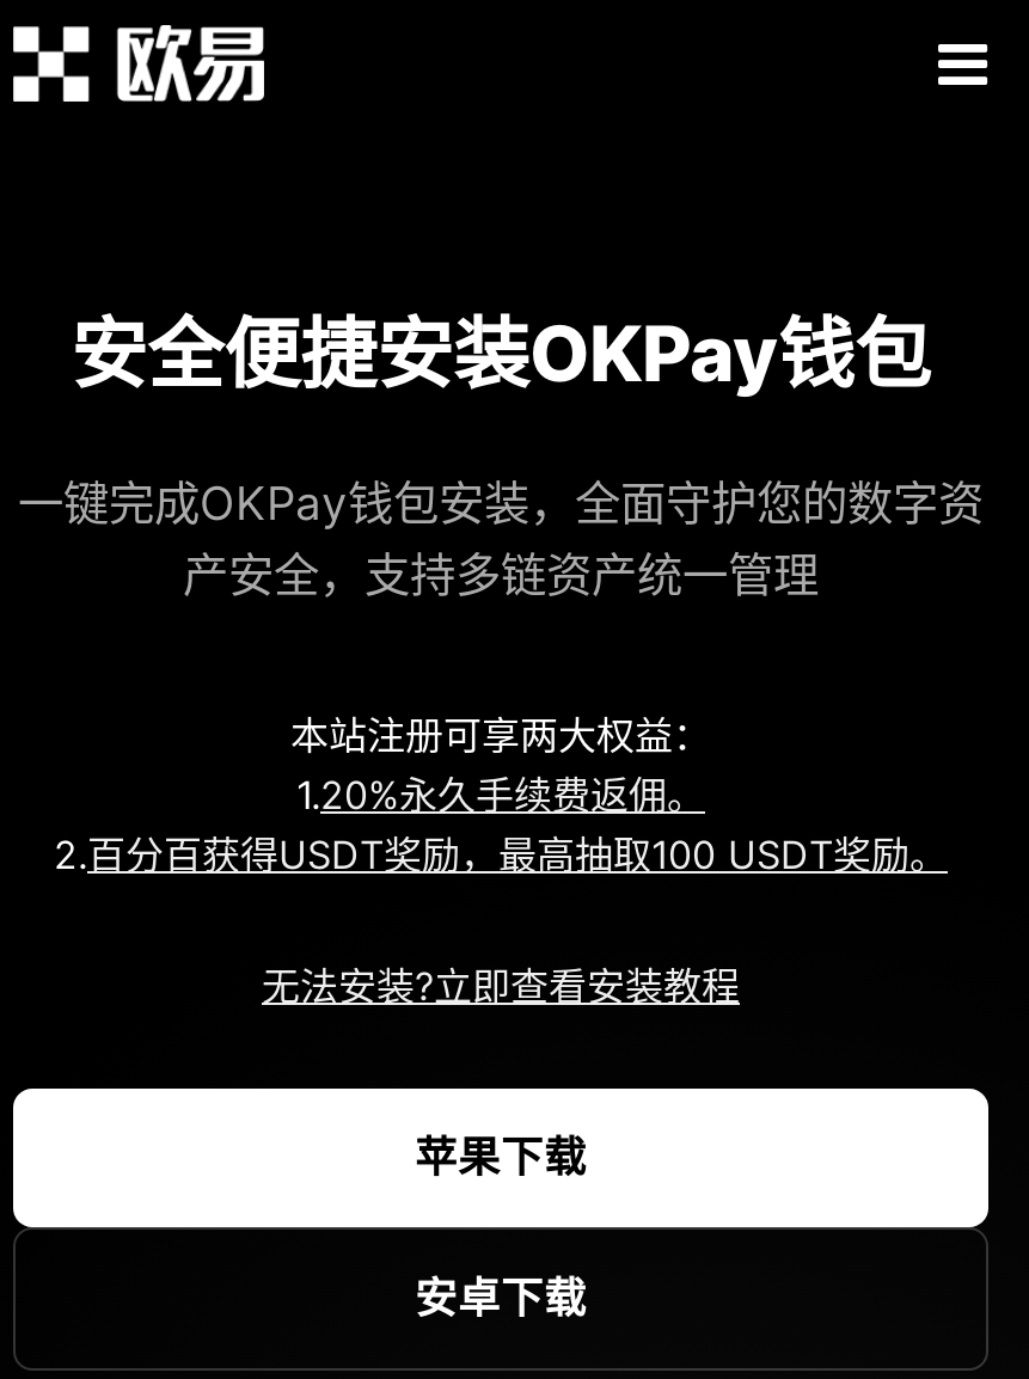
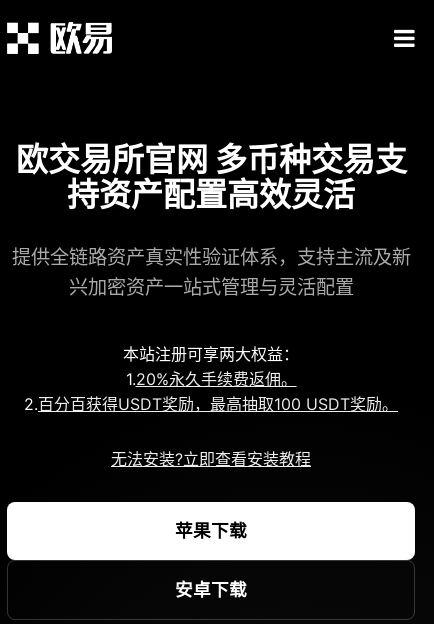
[71,307,931,400] 安全便捷安装OKPay钱包 -> [15,140,406,214] 欧交易所官网 多币种交易支 | 持资产配置高效灵活
[18,474,984,603] 一键完成OKPay钱包安装，全面守护您的数字资 | 产安全，支持多链资产统一管理 -> [11,245,410,299] 提供全链路资产真实性验证体系，支持主流及新 | 兴加密资产一站式管理与灵活配置

